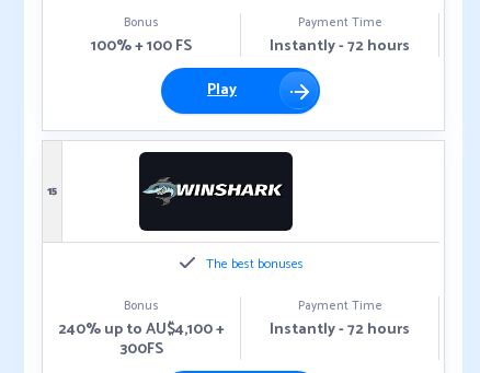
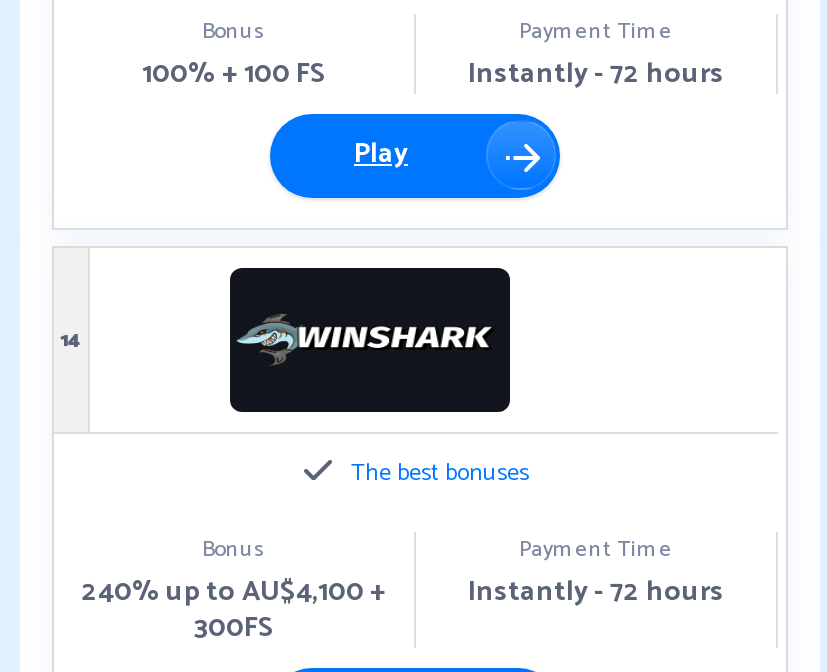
[47,183,57,200] 15 -> [60,324,82,356] 14

